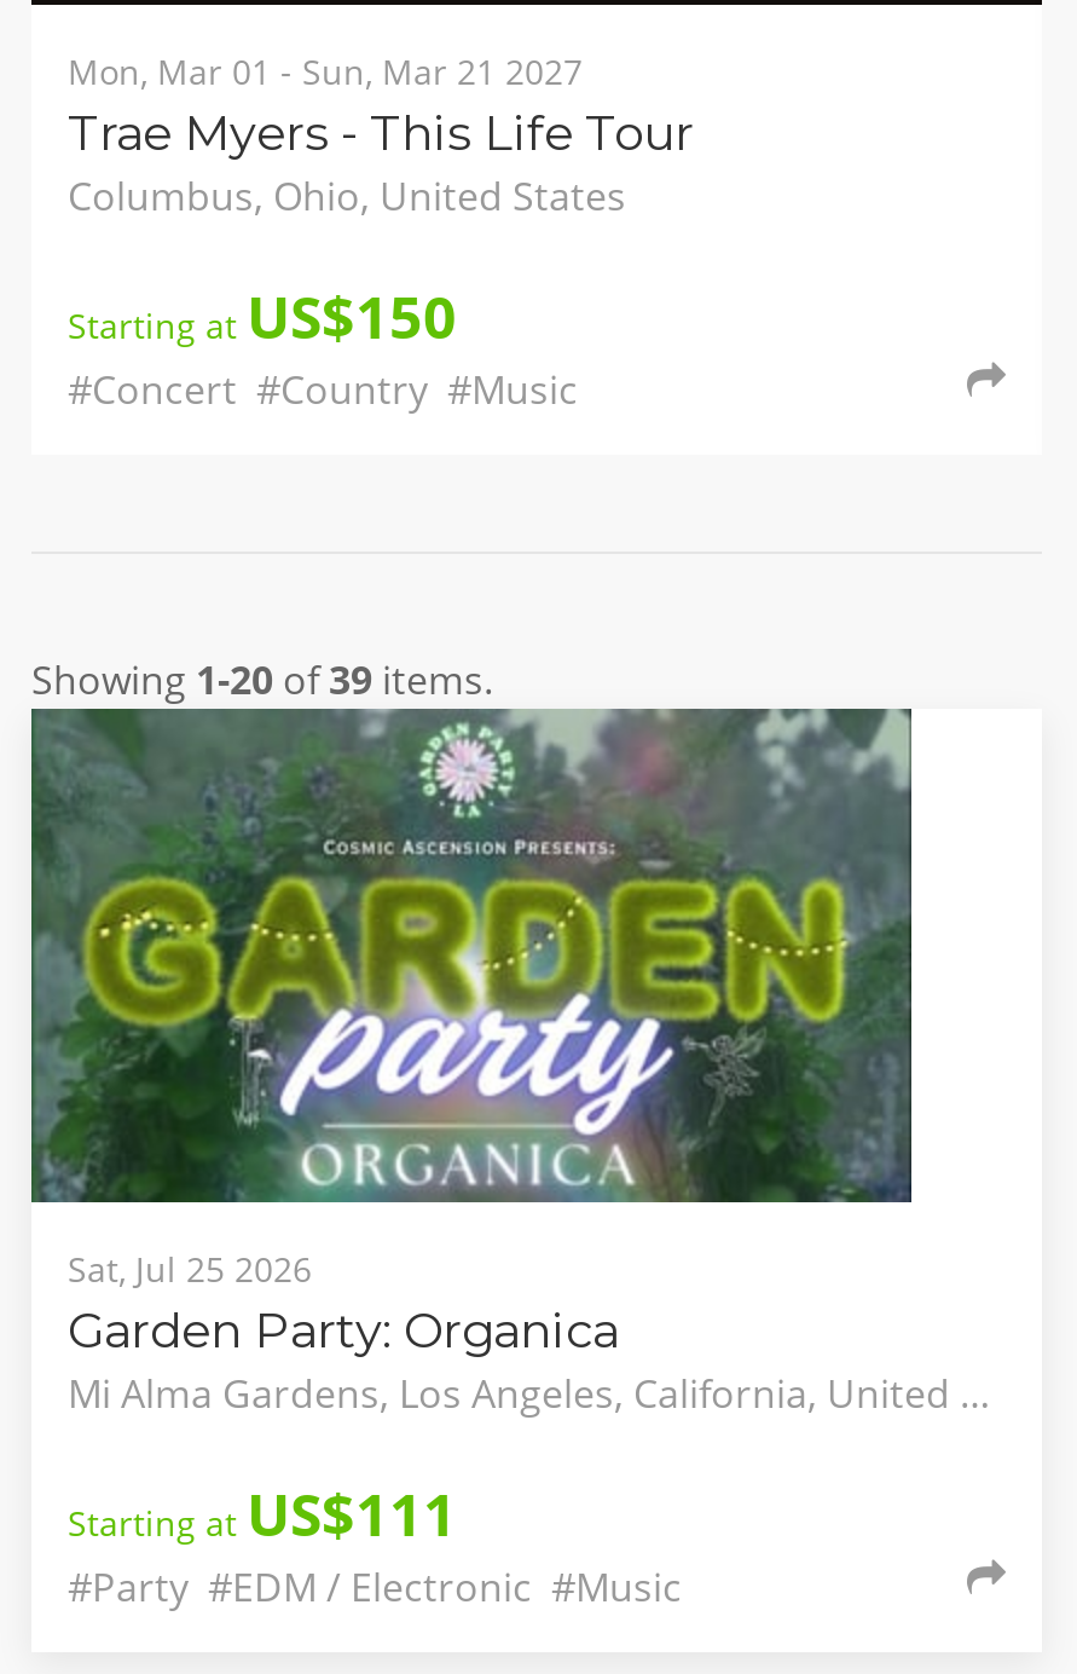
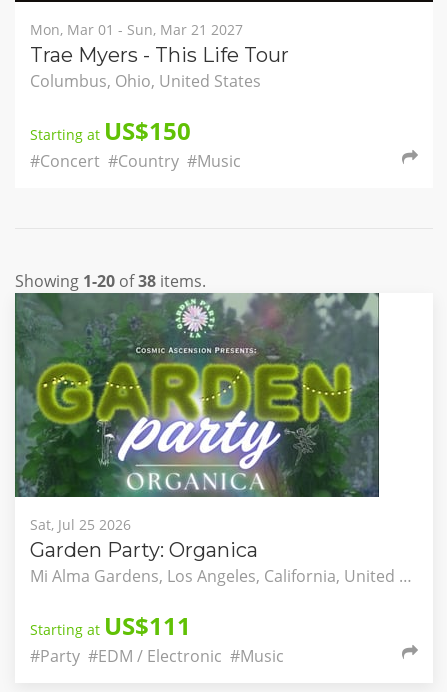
[31,654,493,707] Showing 1-20 of39 items. -> [15,270,206,292] Showing 1-20 of38 items.

